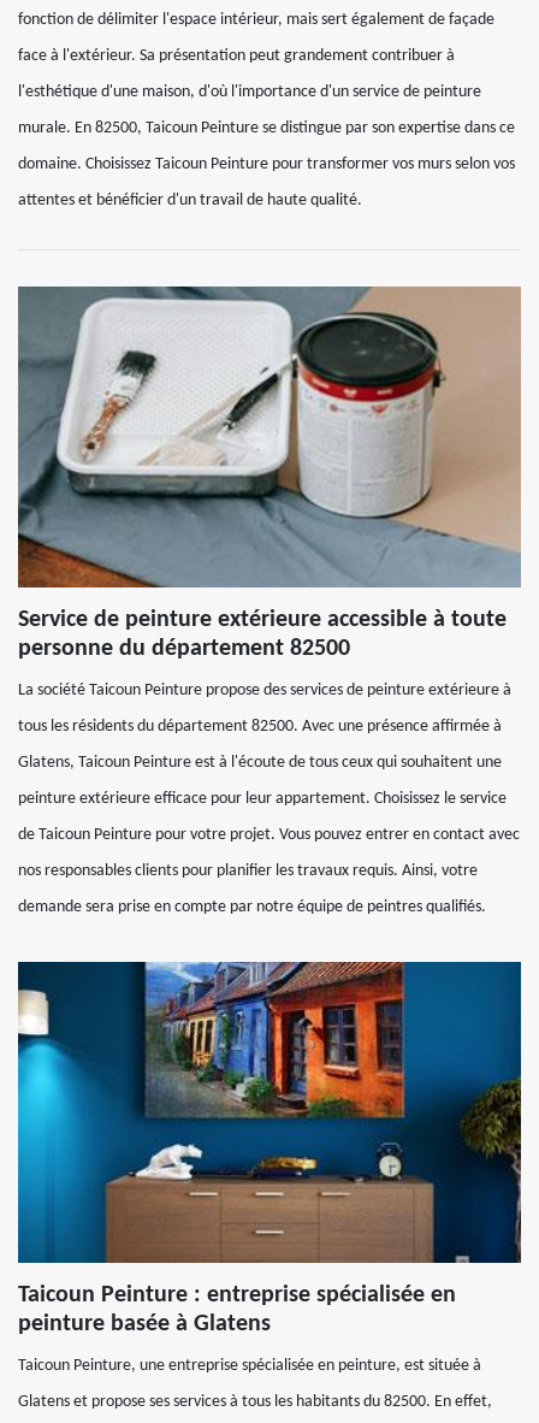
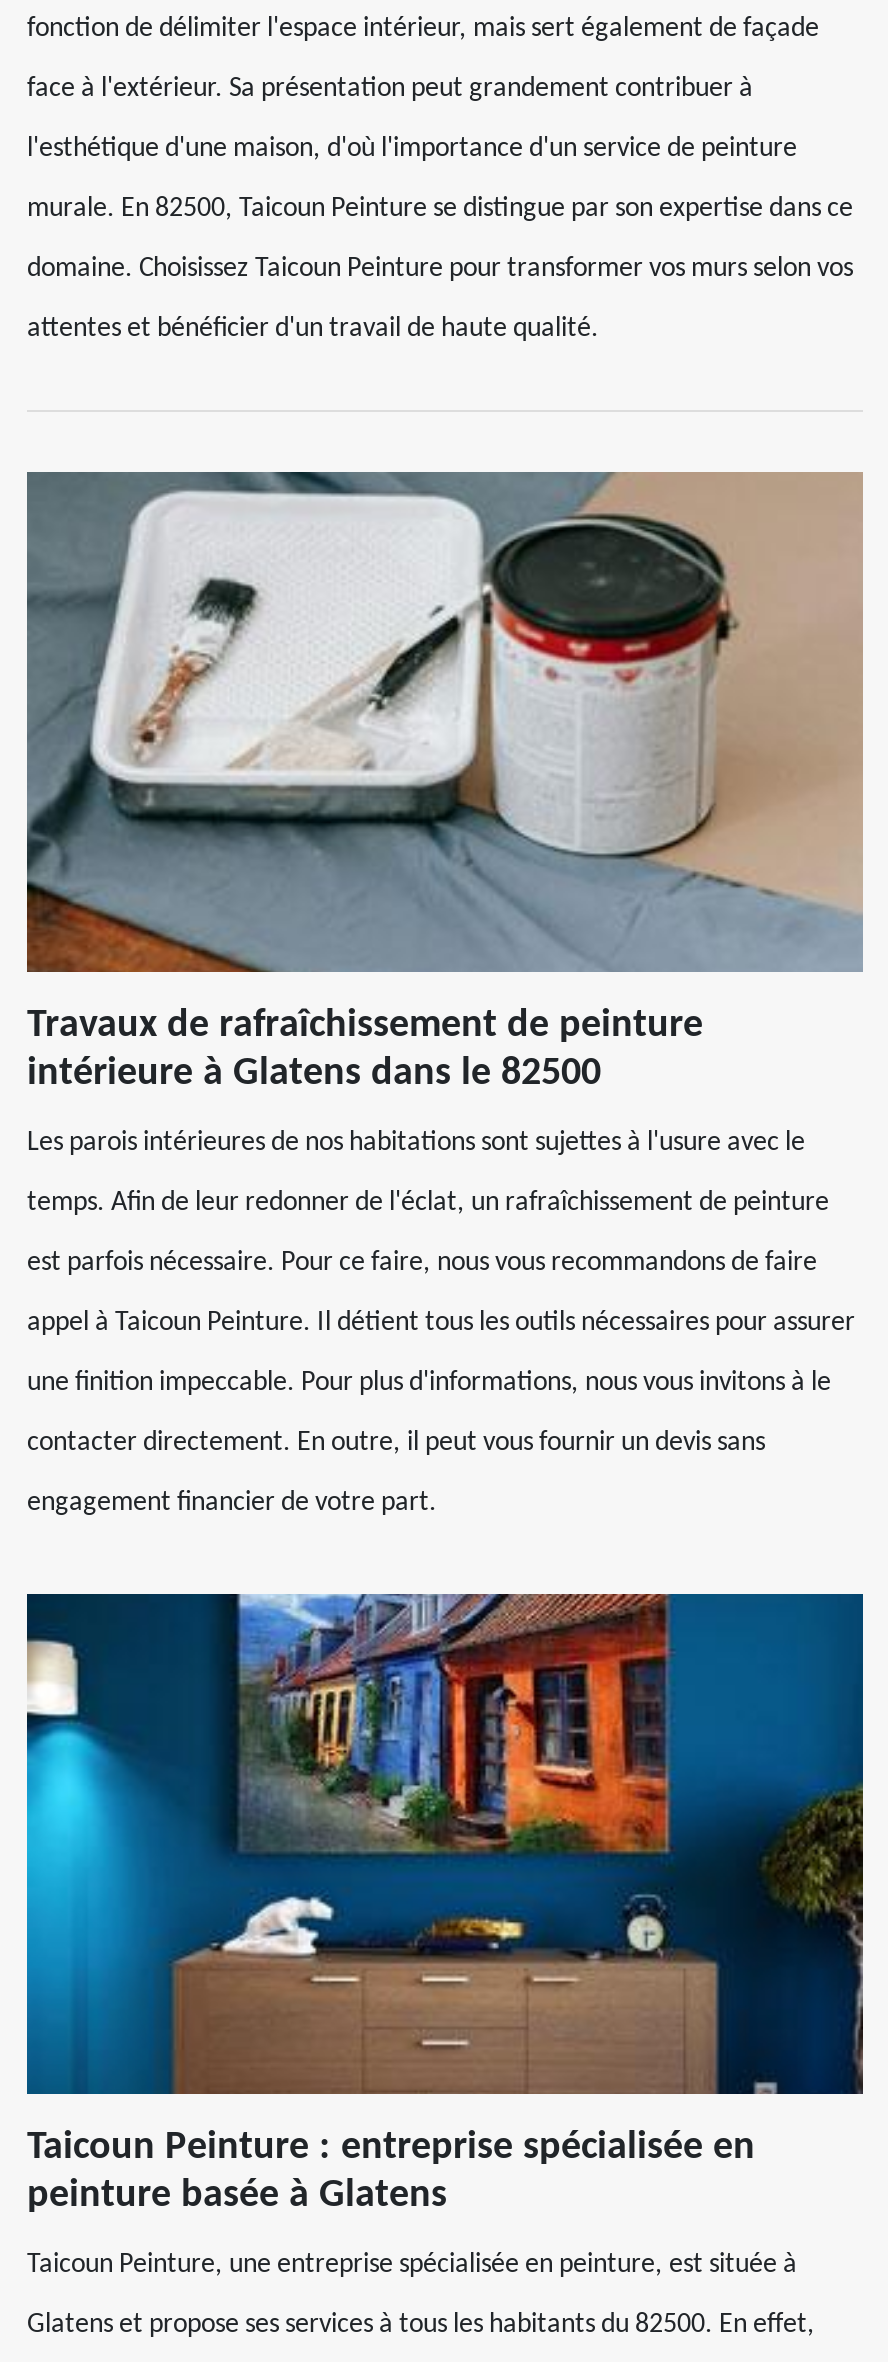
[18,608,507,661] Service de peinture extérieure accessible à toute | personne du département 82500 -> [27,1006,703,1094] Travaux de rafraîchissement de peinture | intérieure à Glatens dans le 82500
[18,681,511,699] La société Taicoun Peinture propose des services de peinture extérieure à -> [27,1128,805,1158] Les parois intérieures de nos habitations sont sujettes à l'usure avec le
[18,718,502,736] tous les résidents du département 82500. Avec une présence affirmée à -> [27,1188,829,1218] temps. Afin de leur redonner de l'éclat, un rafraîchissement de peinture
[18,754,502,772] Glatens, Taicoun Peinture est à l'écoute de tous ceux qui souhaitent une -> [27,1248,817,1278] est parfois nécessaire. Pour ce faire, nous vous recommandons de faire
[18,790,507,808] peinture extérieure efficace pour leur appartement. Choisissez le service -> [27,1308,855,1338] appel à Taicoun Peinture. Il détient tous les outils nécessaires pour assurer
[18,826,520,844] de Taicoun Peinture pour votre projet. Vous pouvez entrer en contact avec -> [27,1368,831,1398] une finition impeccable. Pour plus d'informations, nous vous invitons à le
[18,862,478,880] nos responsables clients pour planifier les travaux requis. Ainsi, votre -> [27,1428,765,1458] contacter directement. En outre, il peut vous fournir un devis sans
[18,898,486,916] demande sera prise en compte par notre équipe de peintres qualifiés. -> [27,1488,437,1518] engagement financier de votre part.

